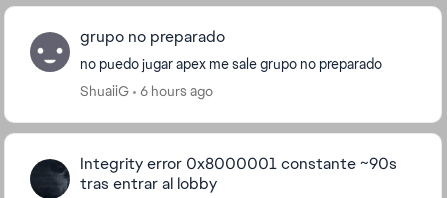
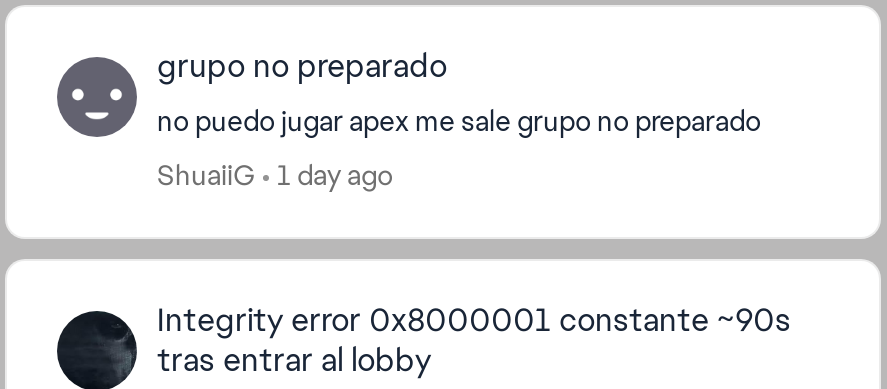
[80,82,213,100] ShuaiiG 6 hours ago -> [157,157,393,193] ShuaiiG 1 day ago

